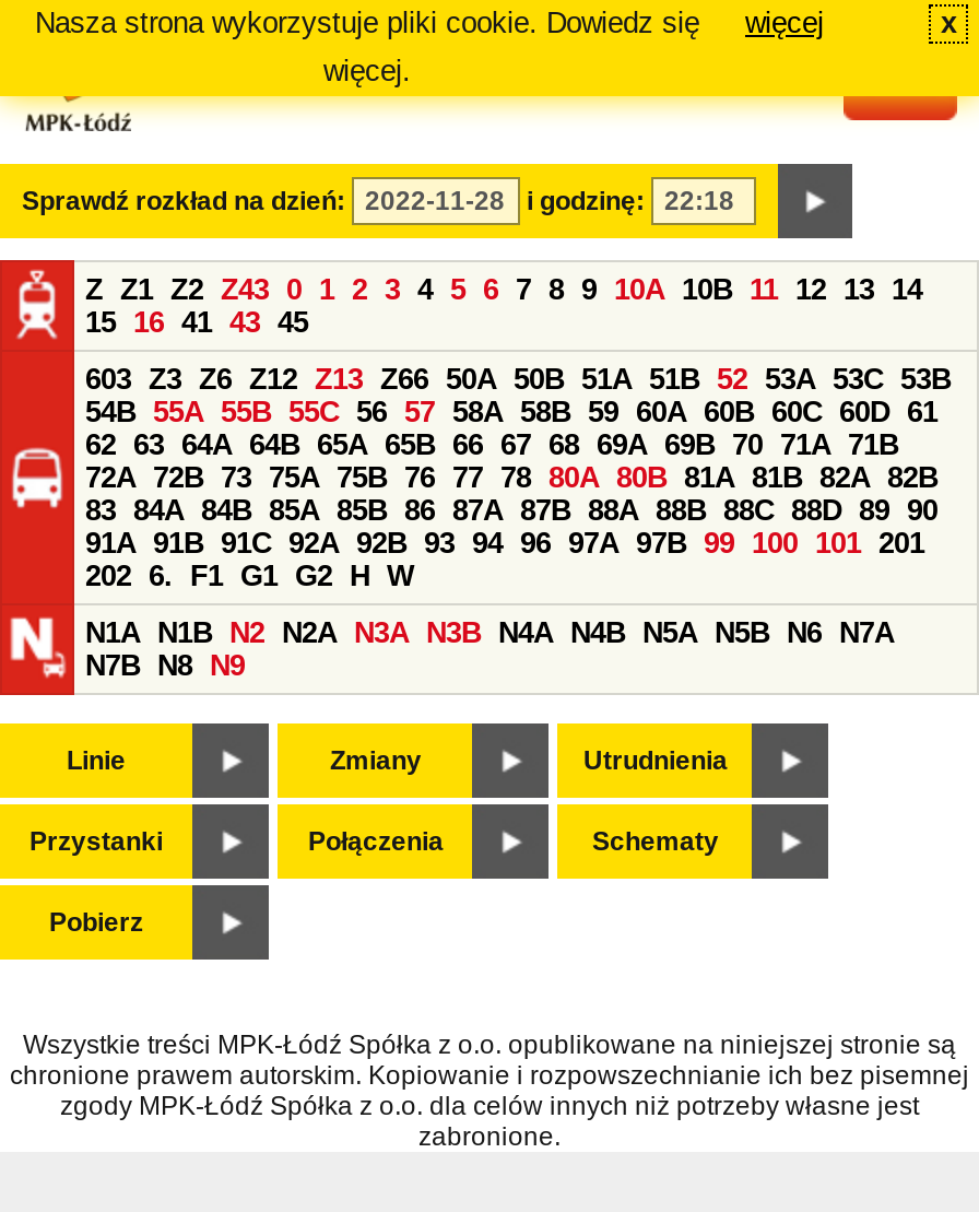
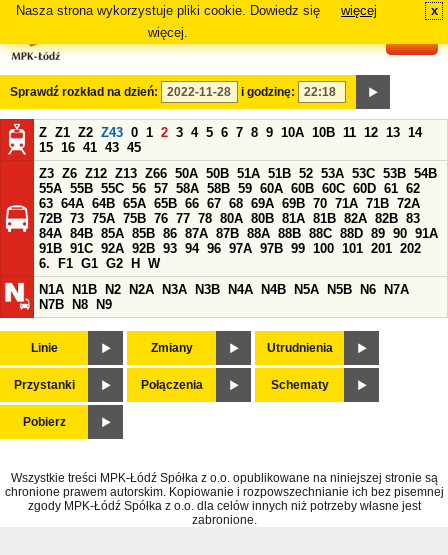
[85,363,951,592] 603 Z3 Z6 Z12 Z13 Z66 50A 50B 51A 51B 52 53A 53C 53B | 54B 55A 55B 55C 56 57 58A 58B 59 60A 60B 60C 60D 61 | 62 63 64A 64B 65A 65B 66 67 68 69A 69B 70 71A 71B | 72A 72B 73 75A 75B 76 77 78 80A 80B 81A 81B 82A 82B | 83 84A 84B 85A 85B 86 87A 87B 88A 88B 88C 88D 89 90 | 91A 91B 91C 92A 92B 93 94 96 97A 97B 99 100 101 201 | 202 6. F1 G1 G2 H W -> [39,166,438,271] Z3 Z6 Z12 Z13 Z66 50A 50B 51A 51B 52 53A 53C 53B 54B | 55A 55B 55C 56 57 58A 58B 59 60A 60B 60C 60D 61 62 | 63 64A 64B 65A 65B 66 67 68 69A 69B 70 71A 71B 72A | 72B 73 75A 75B 76 77 78 80A 80B 81A 81B 82A 82B 83 | 84A 84B 85A 85B 86 87A 87B 88A 88B 88C 88D 89 90 91A | 91B 91C 92A 92B 93 94 96 97A 97B 99 100 101 201 202 | 6. F1 G1 G2 H W

